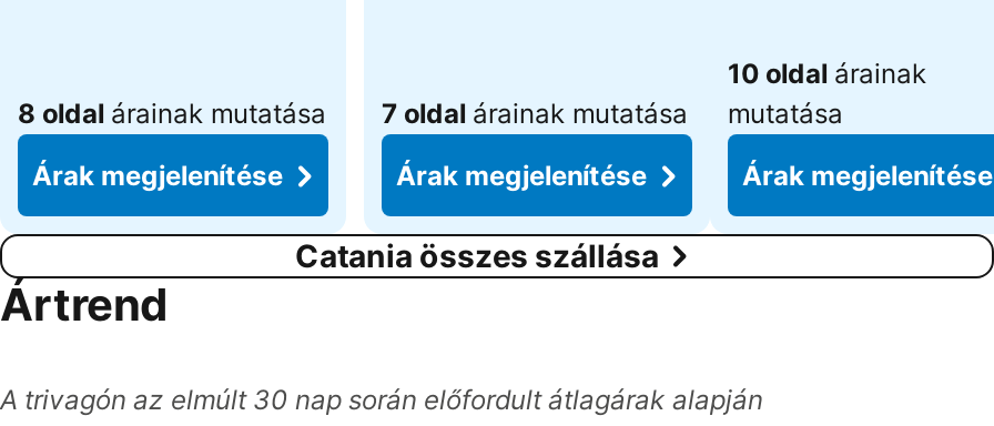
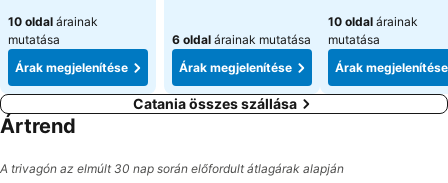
[18,97,326,130] 8 oldal árainak mutatása -> [8,14,98,47] 10 oldal árainak | mutatása
[382,97,688,130] 7 oldal árainak mutatása -> [172,32,311,47] 6 oldal árainak mutatása

